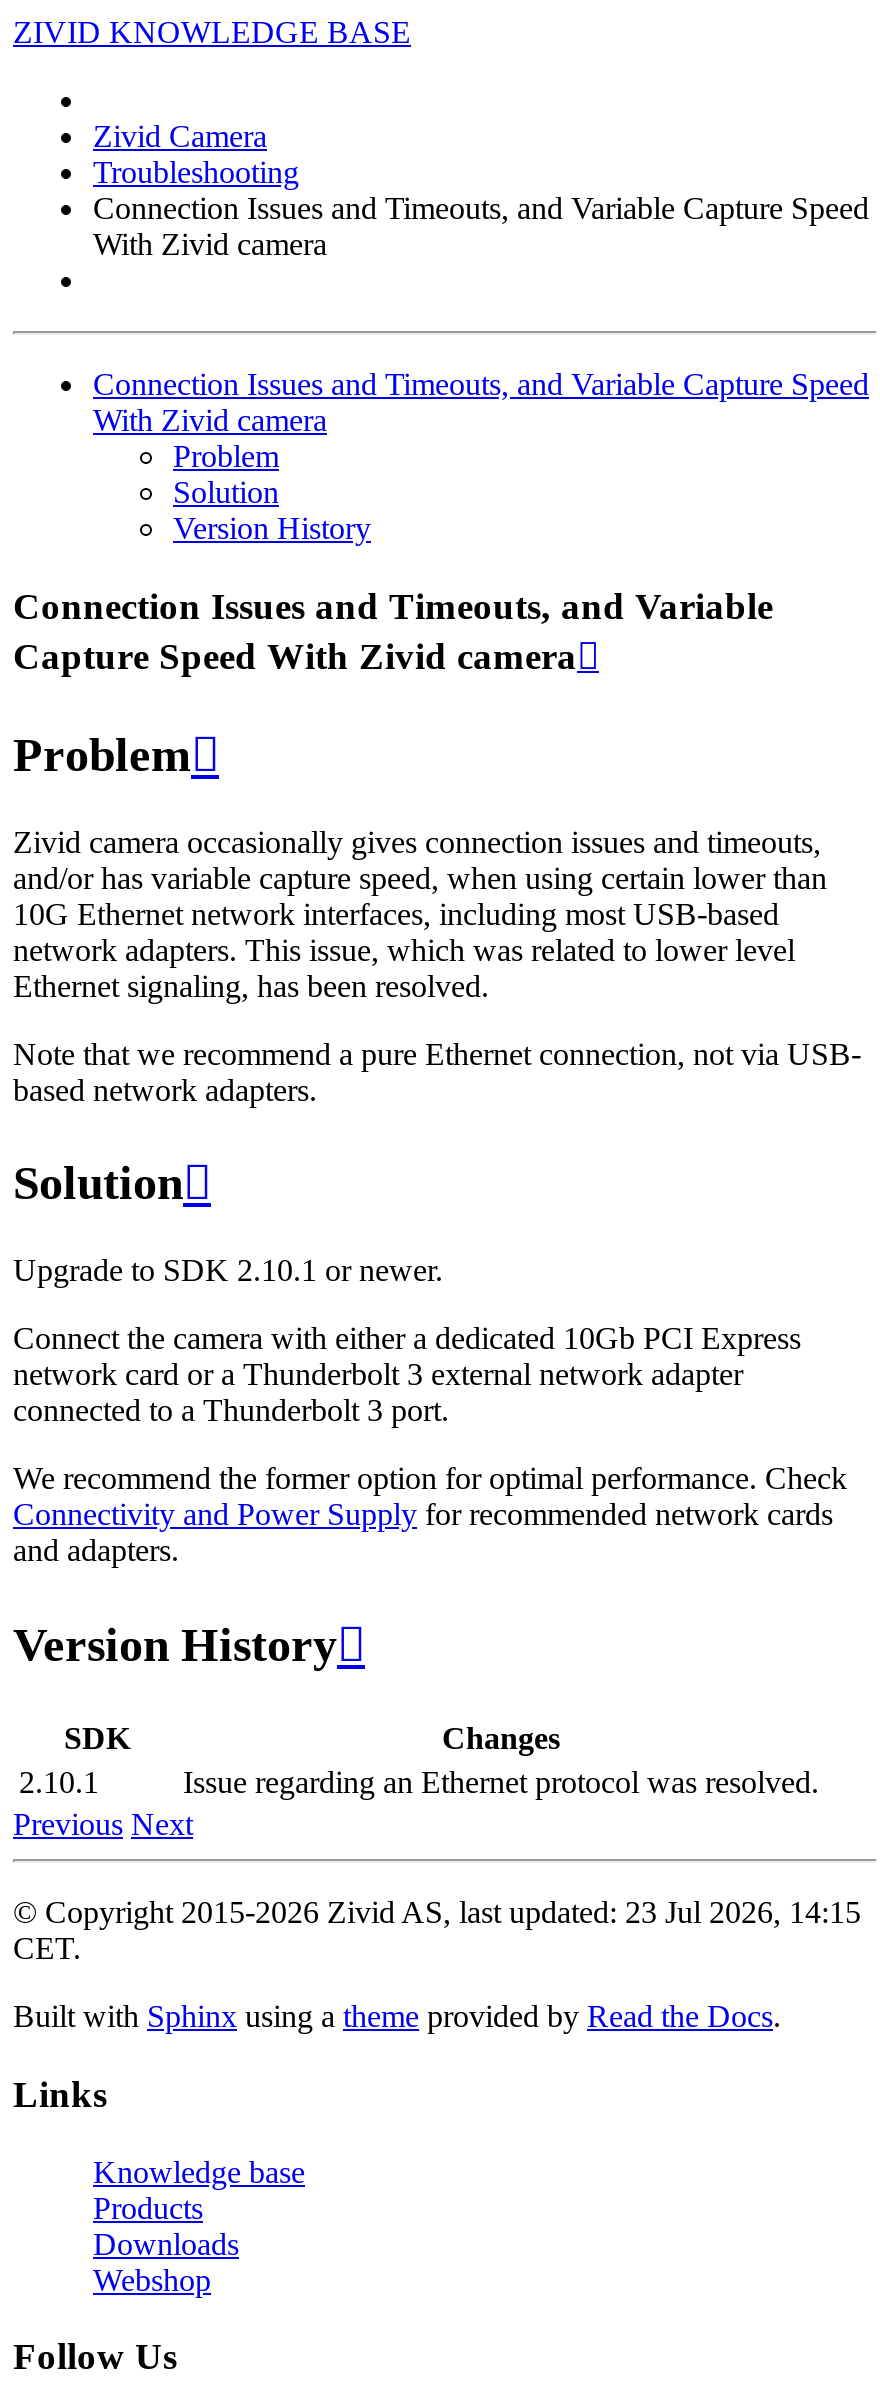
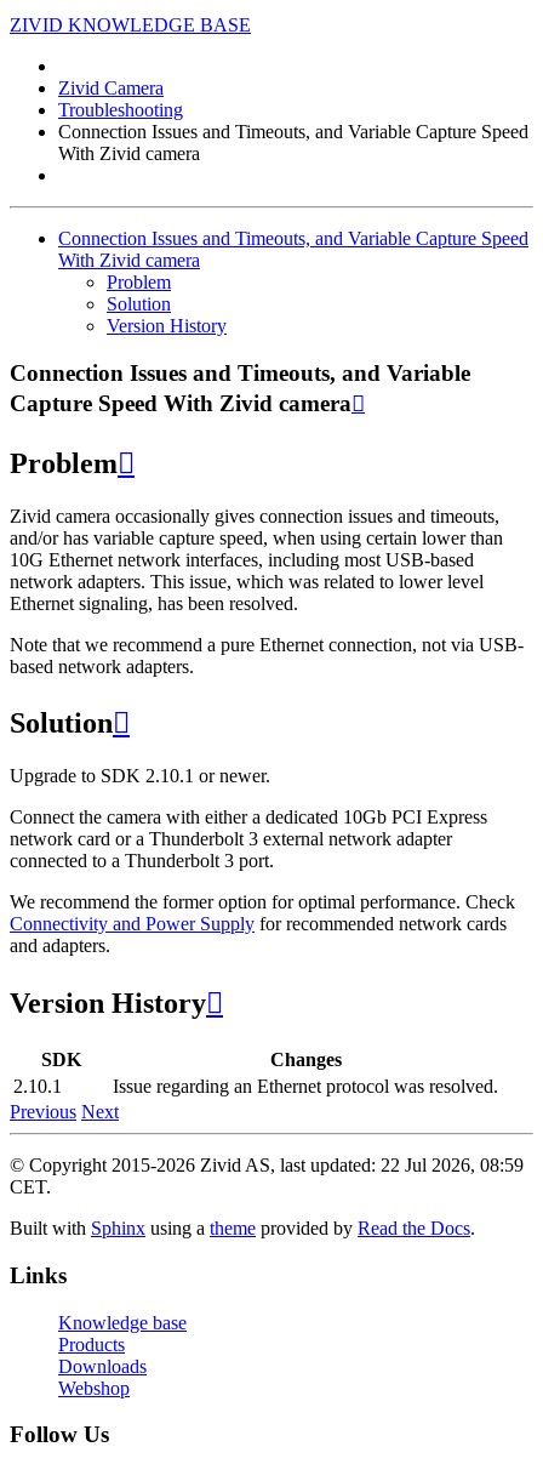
[13,1895,861,1929] © Copyright 2015-2026 Zivid AS, last updated: 23 Jul 2026, 14:15 -> [10,1155,524,1176] © Copyright 2015-2026 Zivid AS, last updated: 22 Jul 2026, 08:59

